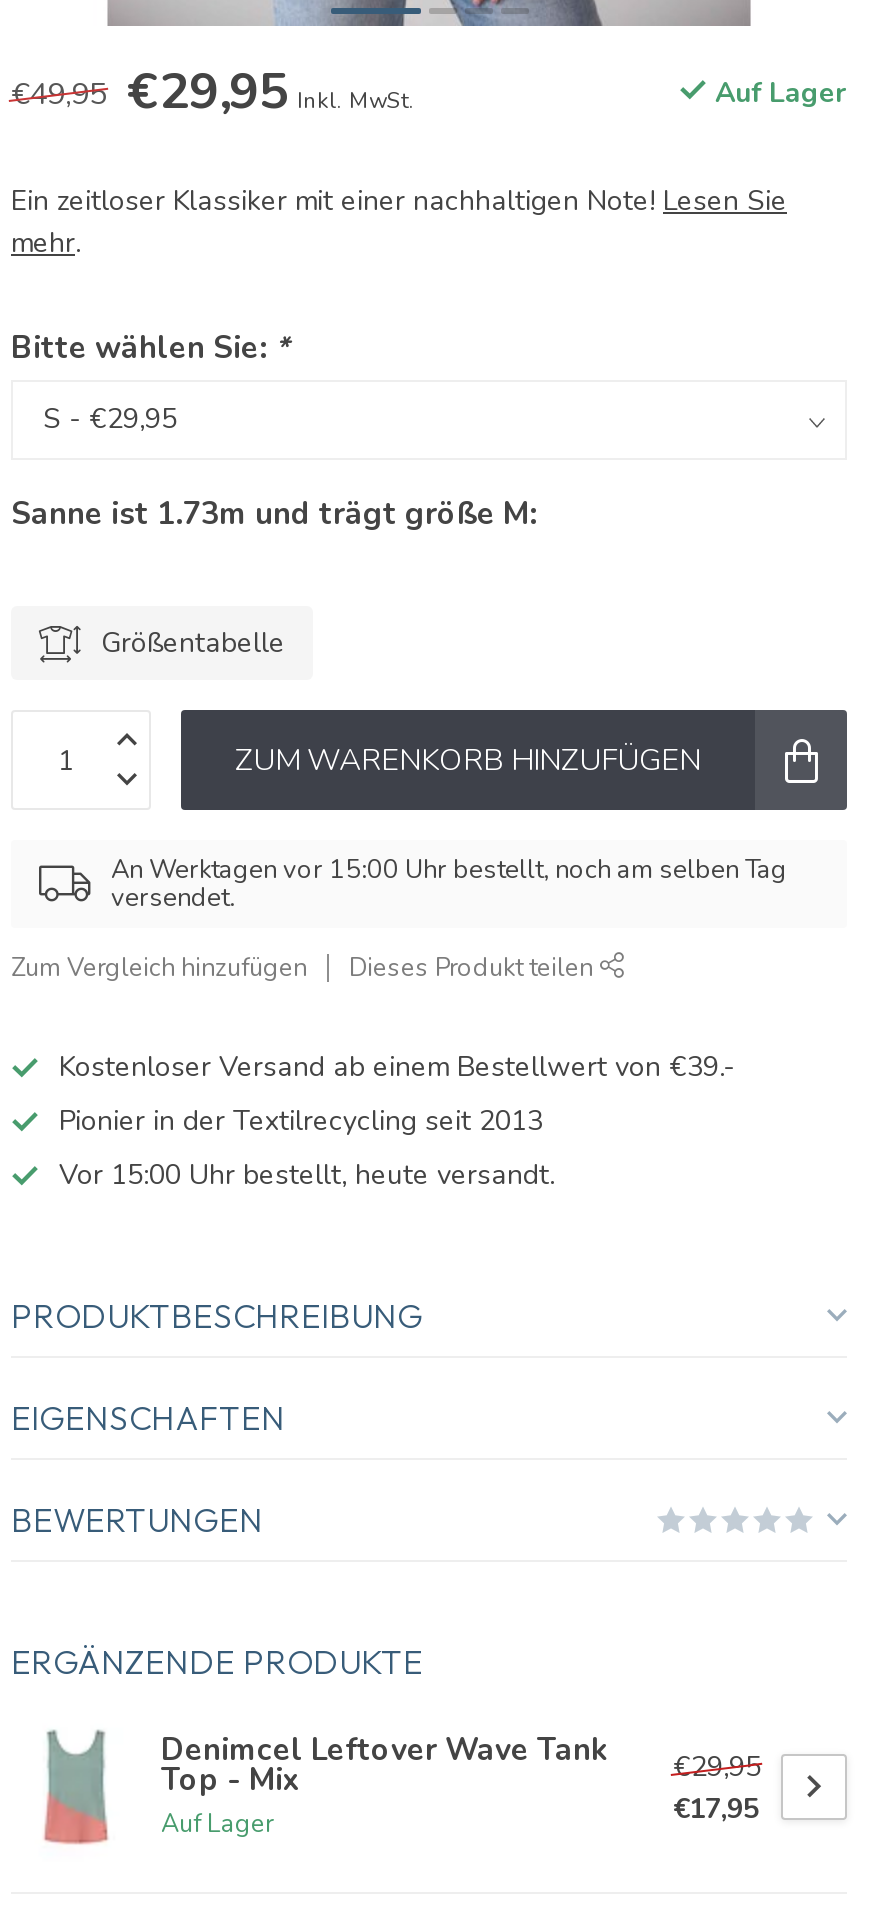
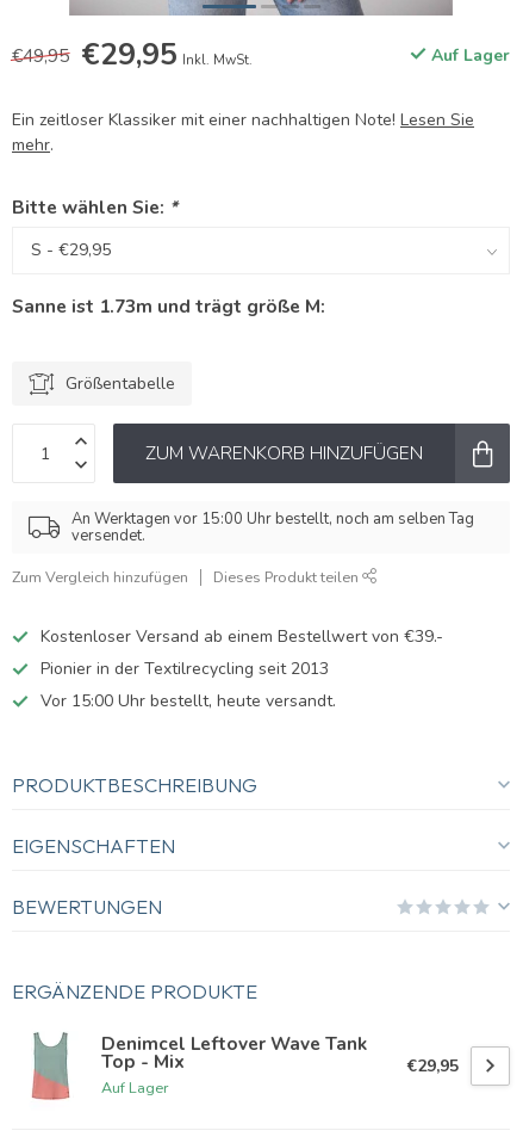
[673,1790,759,1828] €17,95 -> none

